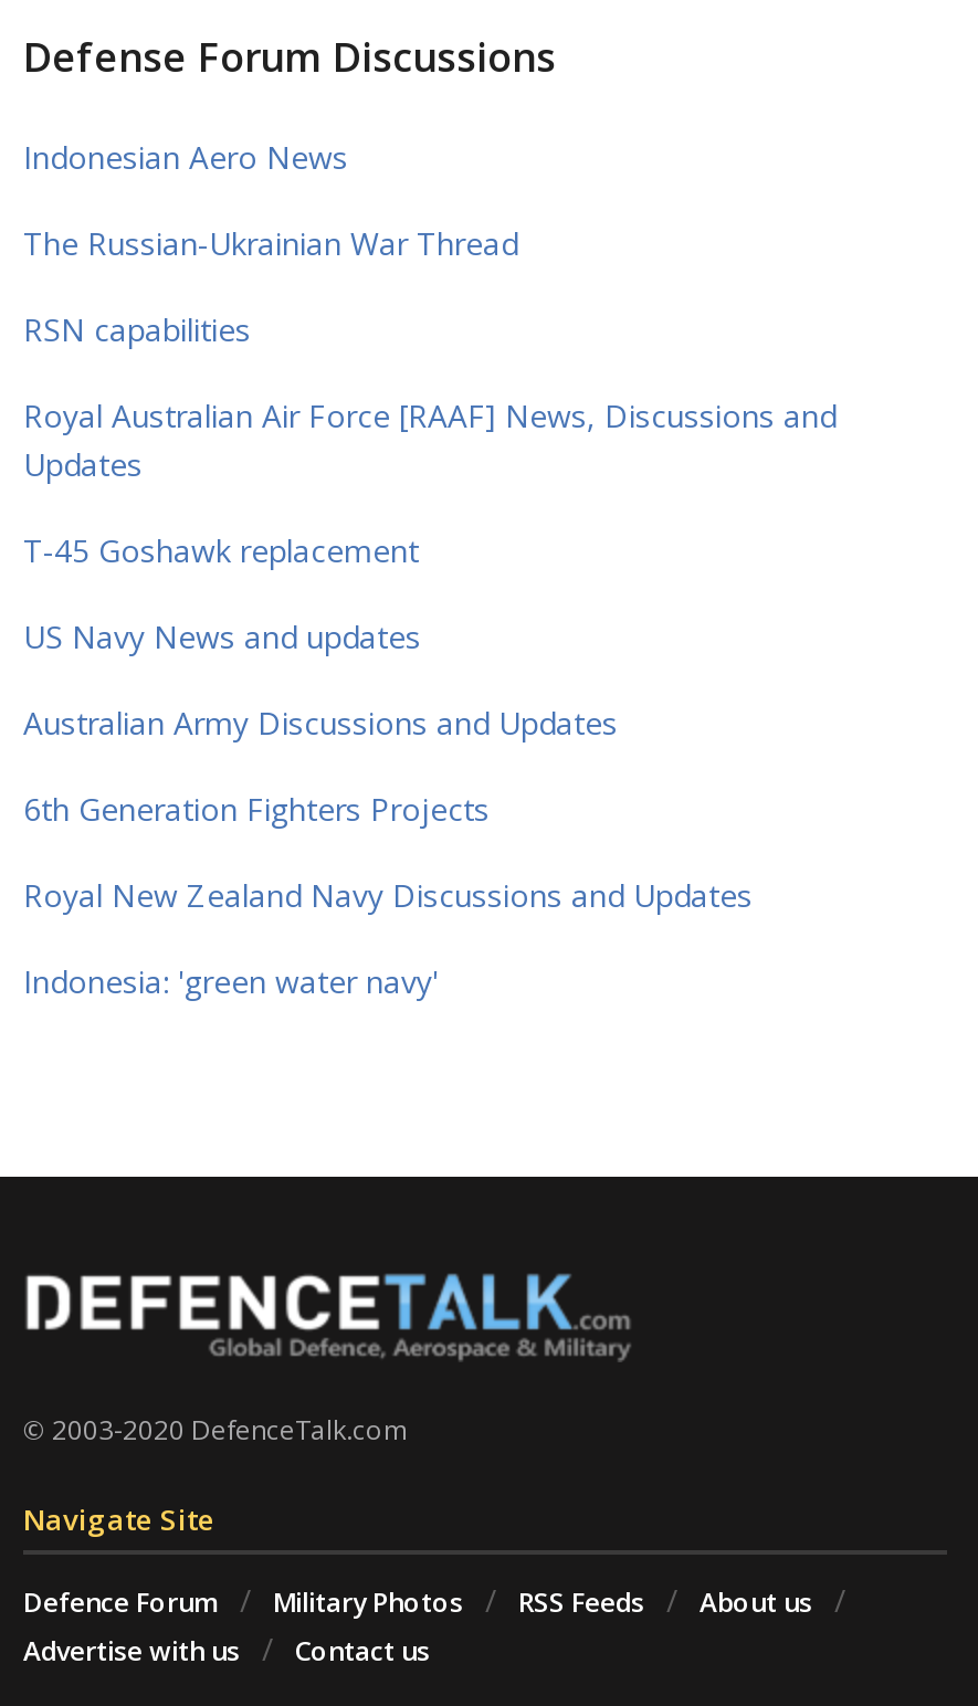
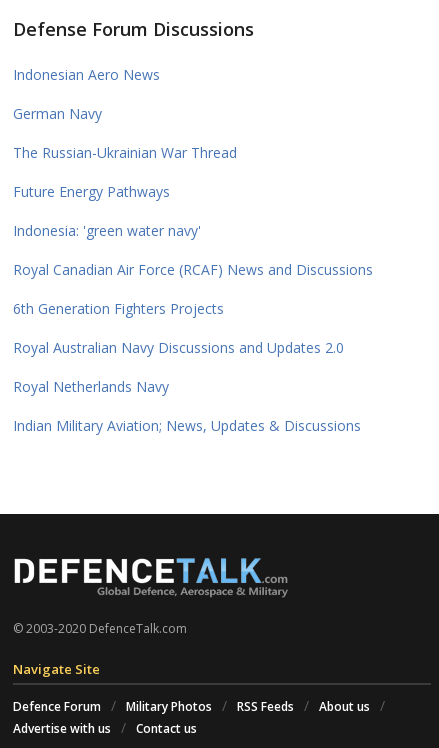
none -> [13,104,102,123] German Navy
moved [23,223,518,265] -> [13,143,237,162]: The Russian-Ukrainian War Thread
[23,309,837,916] RSN capabilities | Royal Australian Air Force [RAAF] News, Discussions and | Updates | T-45 Goshawk replacement | US Navy News and updates | Australian Army Discussions and Updates | Royal New Zealand Navy Discussions and Updates -> [13,182,170,201] Future Energy Pathways
moved [23,788,490,830] -> [13,299,224,318]: 6th Generation Fighters Projects
moved [23,961,439,1003] -> [13,221,201,240]: Indonesia: 'green water navy'
none -> [13,260,373,435] Royal Canadian Air Force (RCAF) News and Discussions | Royal Australian Navy Discussions and Updates 2.0 | Royal Netherlands Navy | Indian Military Aviation; News, Updates & Discussions

